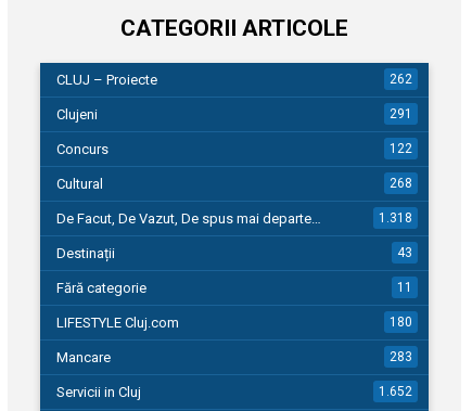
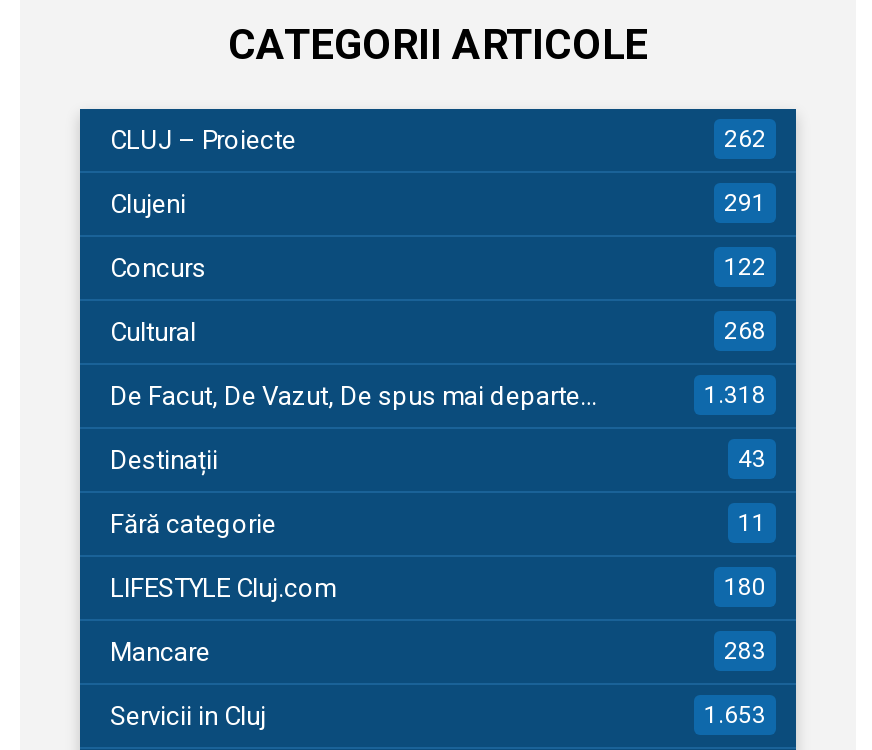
[379,384,412,400] 1.652 -> [704,701,766,729] 1.653

